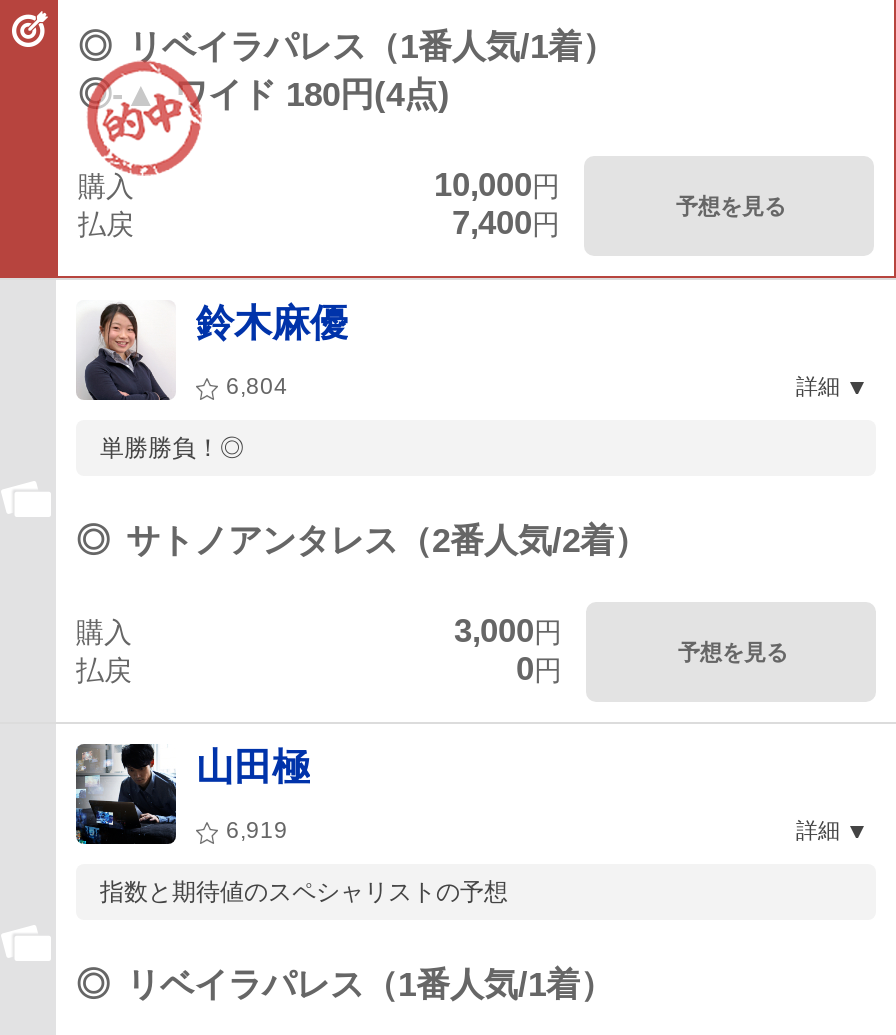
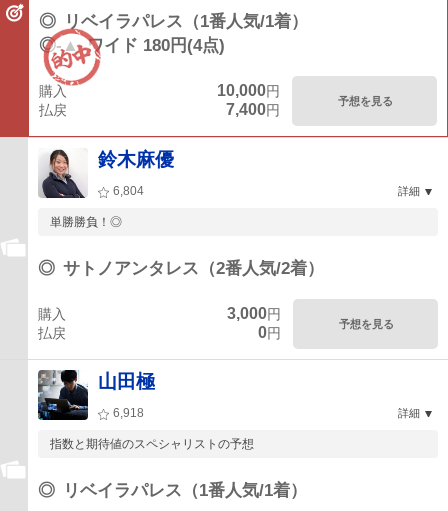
[226,818,288,842] 6,919 -> [113,407,144,419] 6,918

